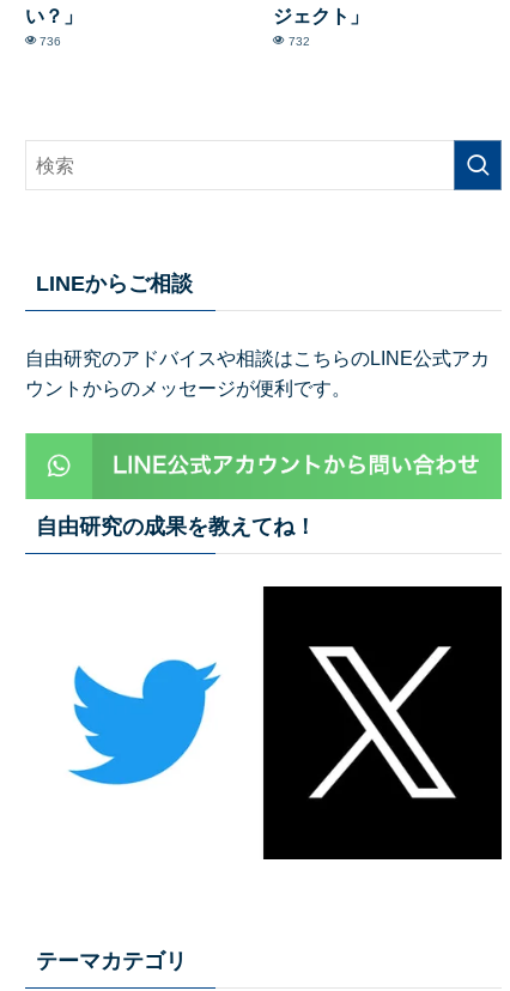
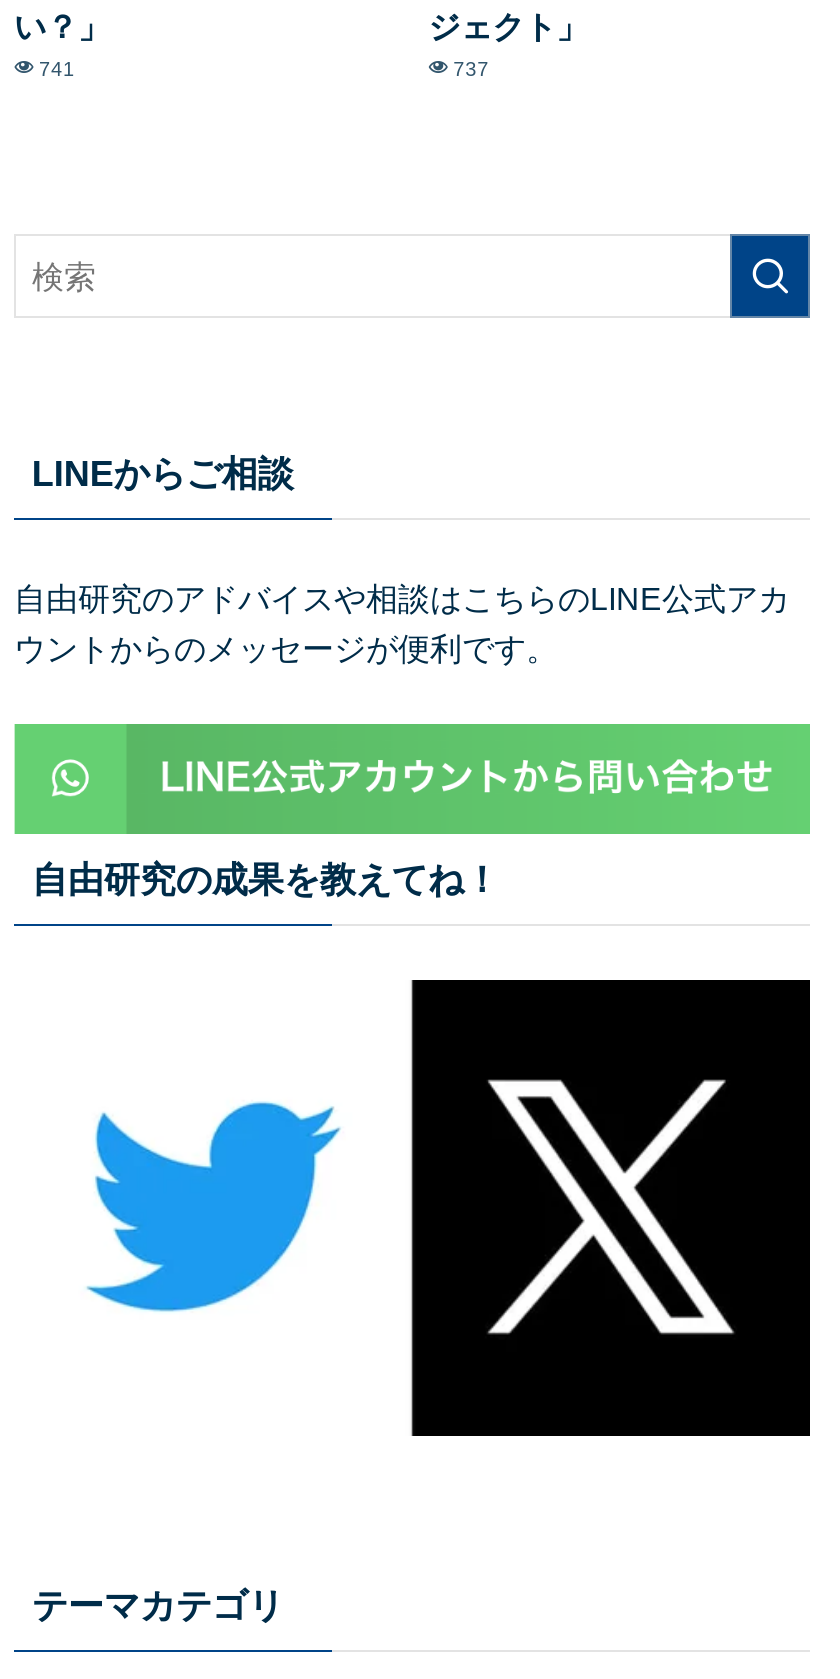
[40,34,62,48] 736 -> [39,58,75,80] 741
[288,34,310,48] 732 -> [453,58,489,80] 737

